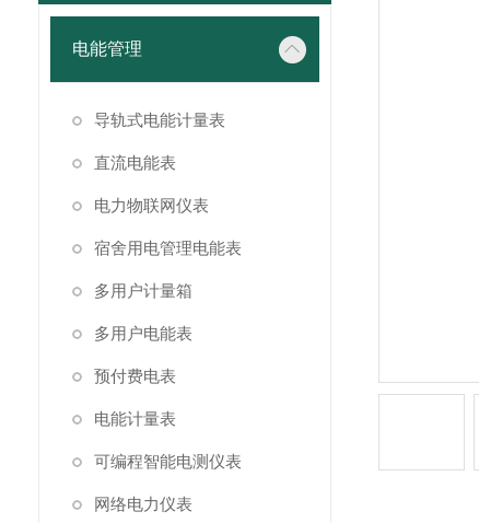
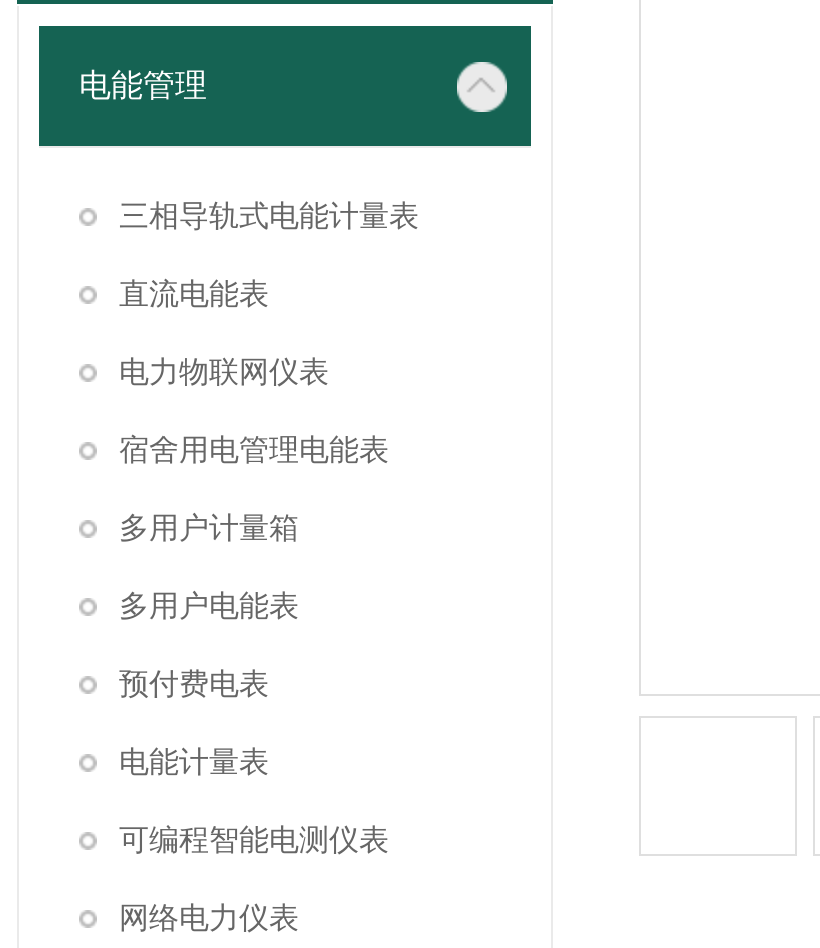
[94,111,225,129] 导轨式电能计量表 -> [119,198,419,232] 三相导轨式电能计量表

